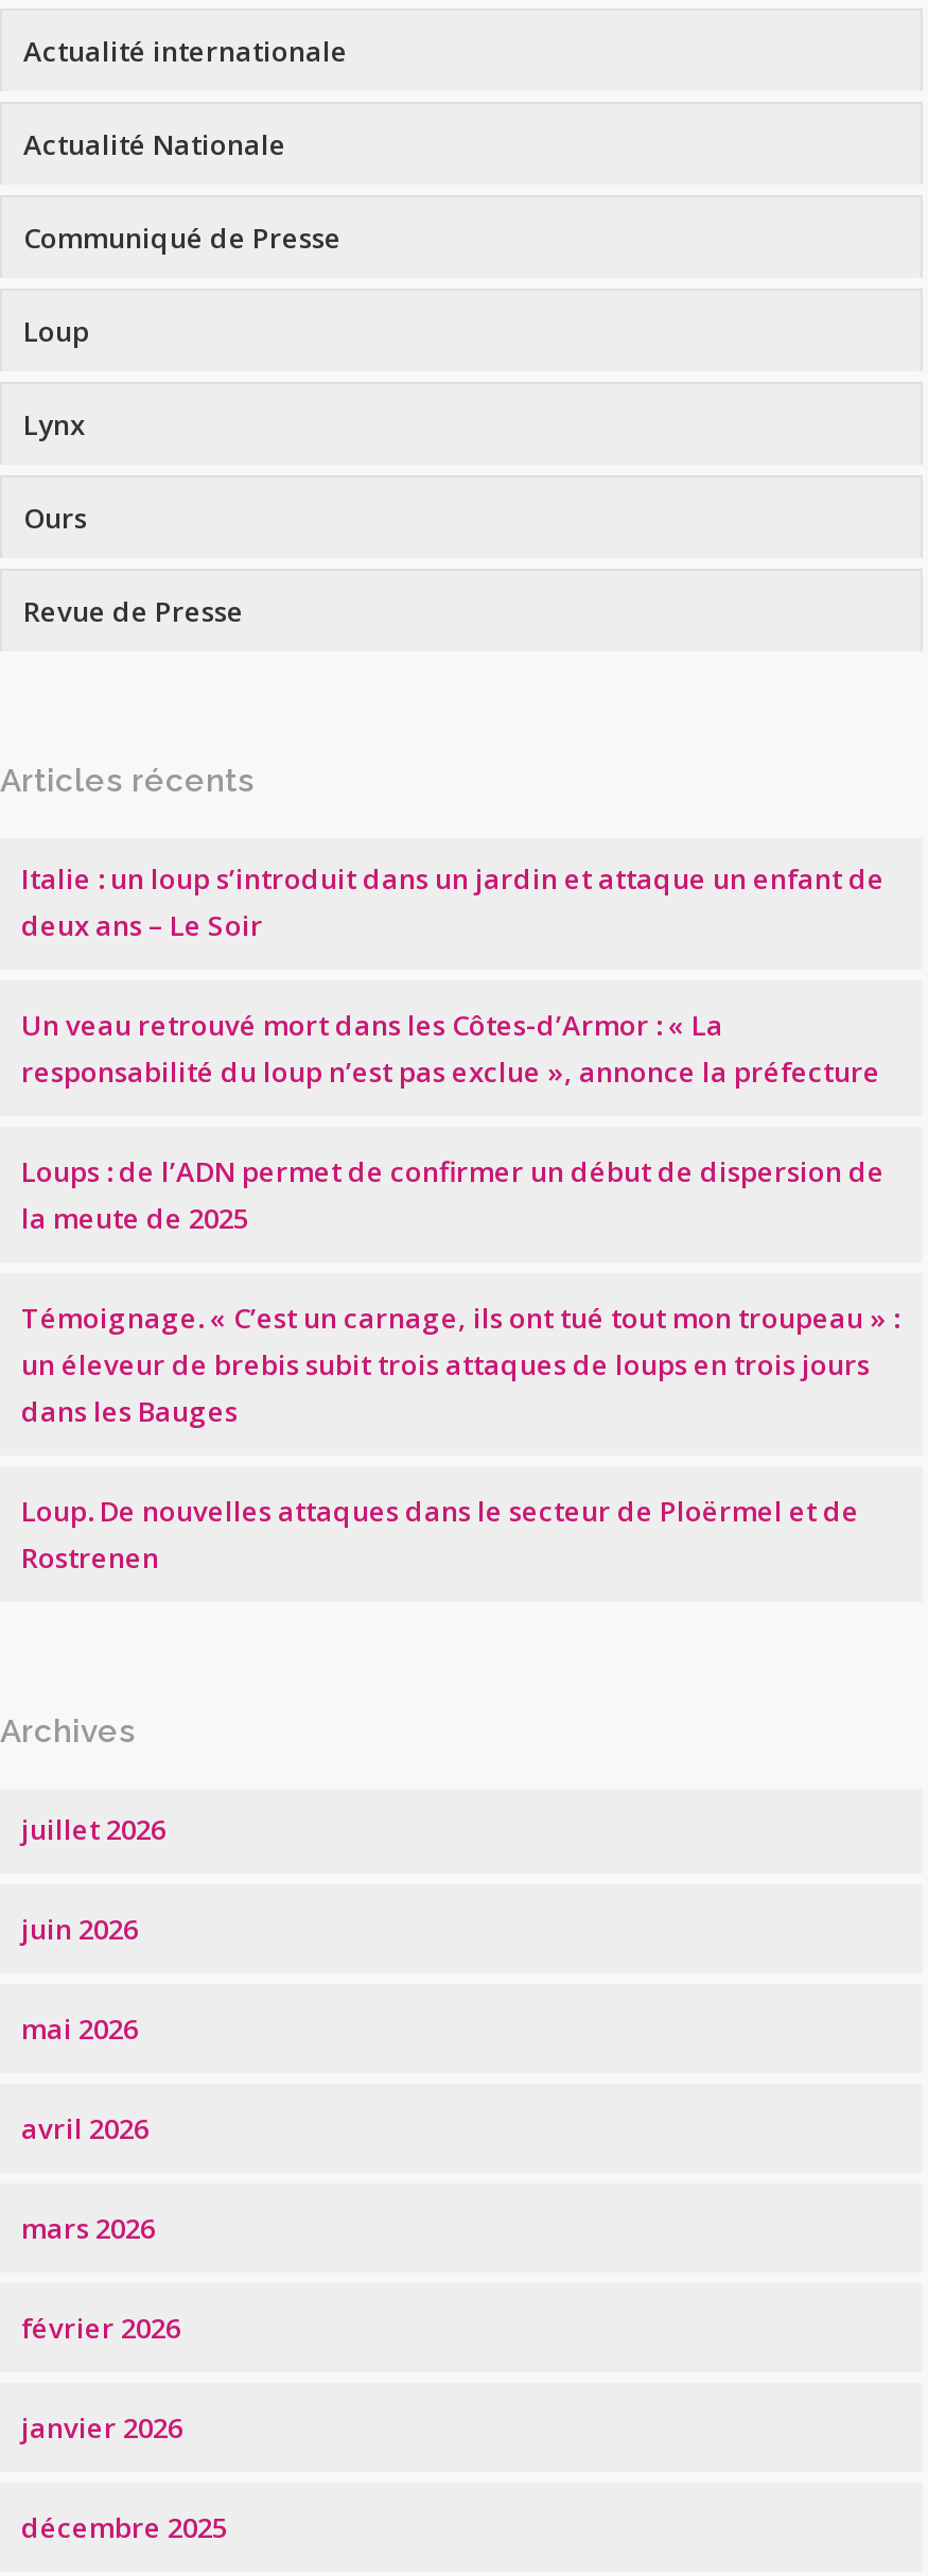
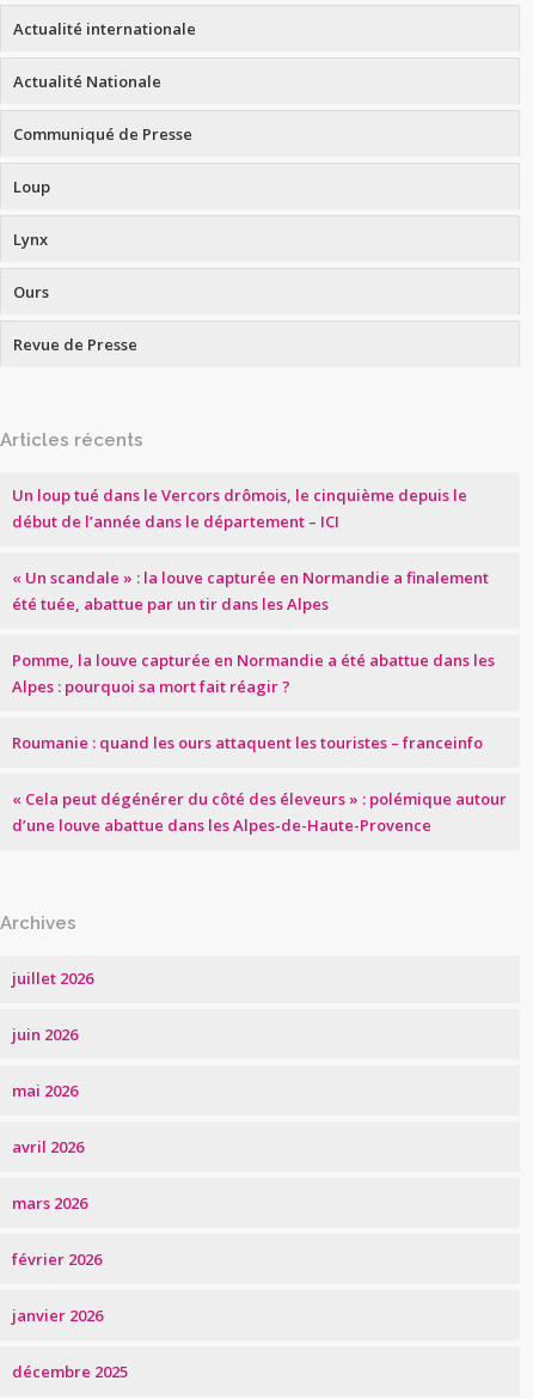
[21,859,885,944] Italie : un loup s’introduit dans un jardin et attaque un enfant de | deux ans – Le Soir -> [12,484,467,532] Un loup tué dans le Vercors drômois, le cinquième depuis le | début de l’année dans le département – ICI
[21,1006,880,1091] Un veau retrouvé mort dans les Côtes-d’Armor : « La | responsabilité du loup n’est pas exclue », annonce la préfecture -> [12,567,489,615] « Un scandale » : la louve capturée en Normandie a finalement | été tuée, abattue par un tir dans les Alpes
[21,1152,885,1237] Loups : de l’ADN permet de confirmer un début de dispersion de | la meute de 2025 -> [12,649,495,697] Pomme, la louve capturée en Normandie a été abattue dans les | Alpes : pourquoi sa mort fait réagir ?
[21,1299,899,1430] Témoignage. « C’est un carnage, ils ont tué tout mon troupeau » : | un éleveur de brebis subit trois attaques de loups en trois jours | dans les Bauges -> [12,732,483,753] Roumanie : quand les ours attaquent les touristes – franceinfo
[21,1492,859,1577] Loup. De nouvelles attaques dans le secteur de Ploërmel et de | Rostrenen -> [12,788,507,836] « Cela peut dégénérer du côté des éleveurs » : polémique autour | d’une louve abattue dans les Alpes-de-Haute-Provence

